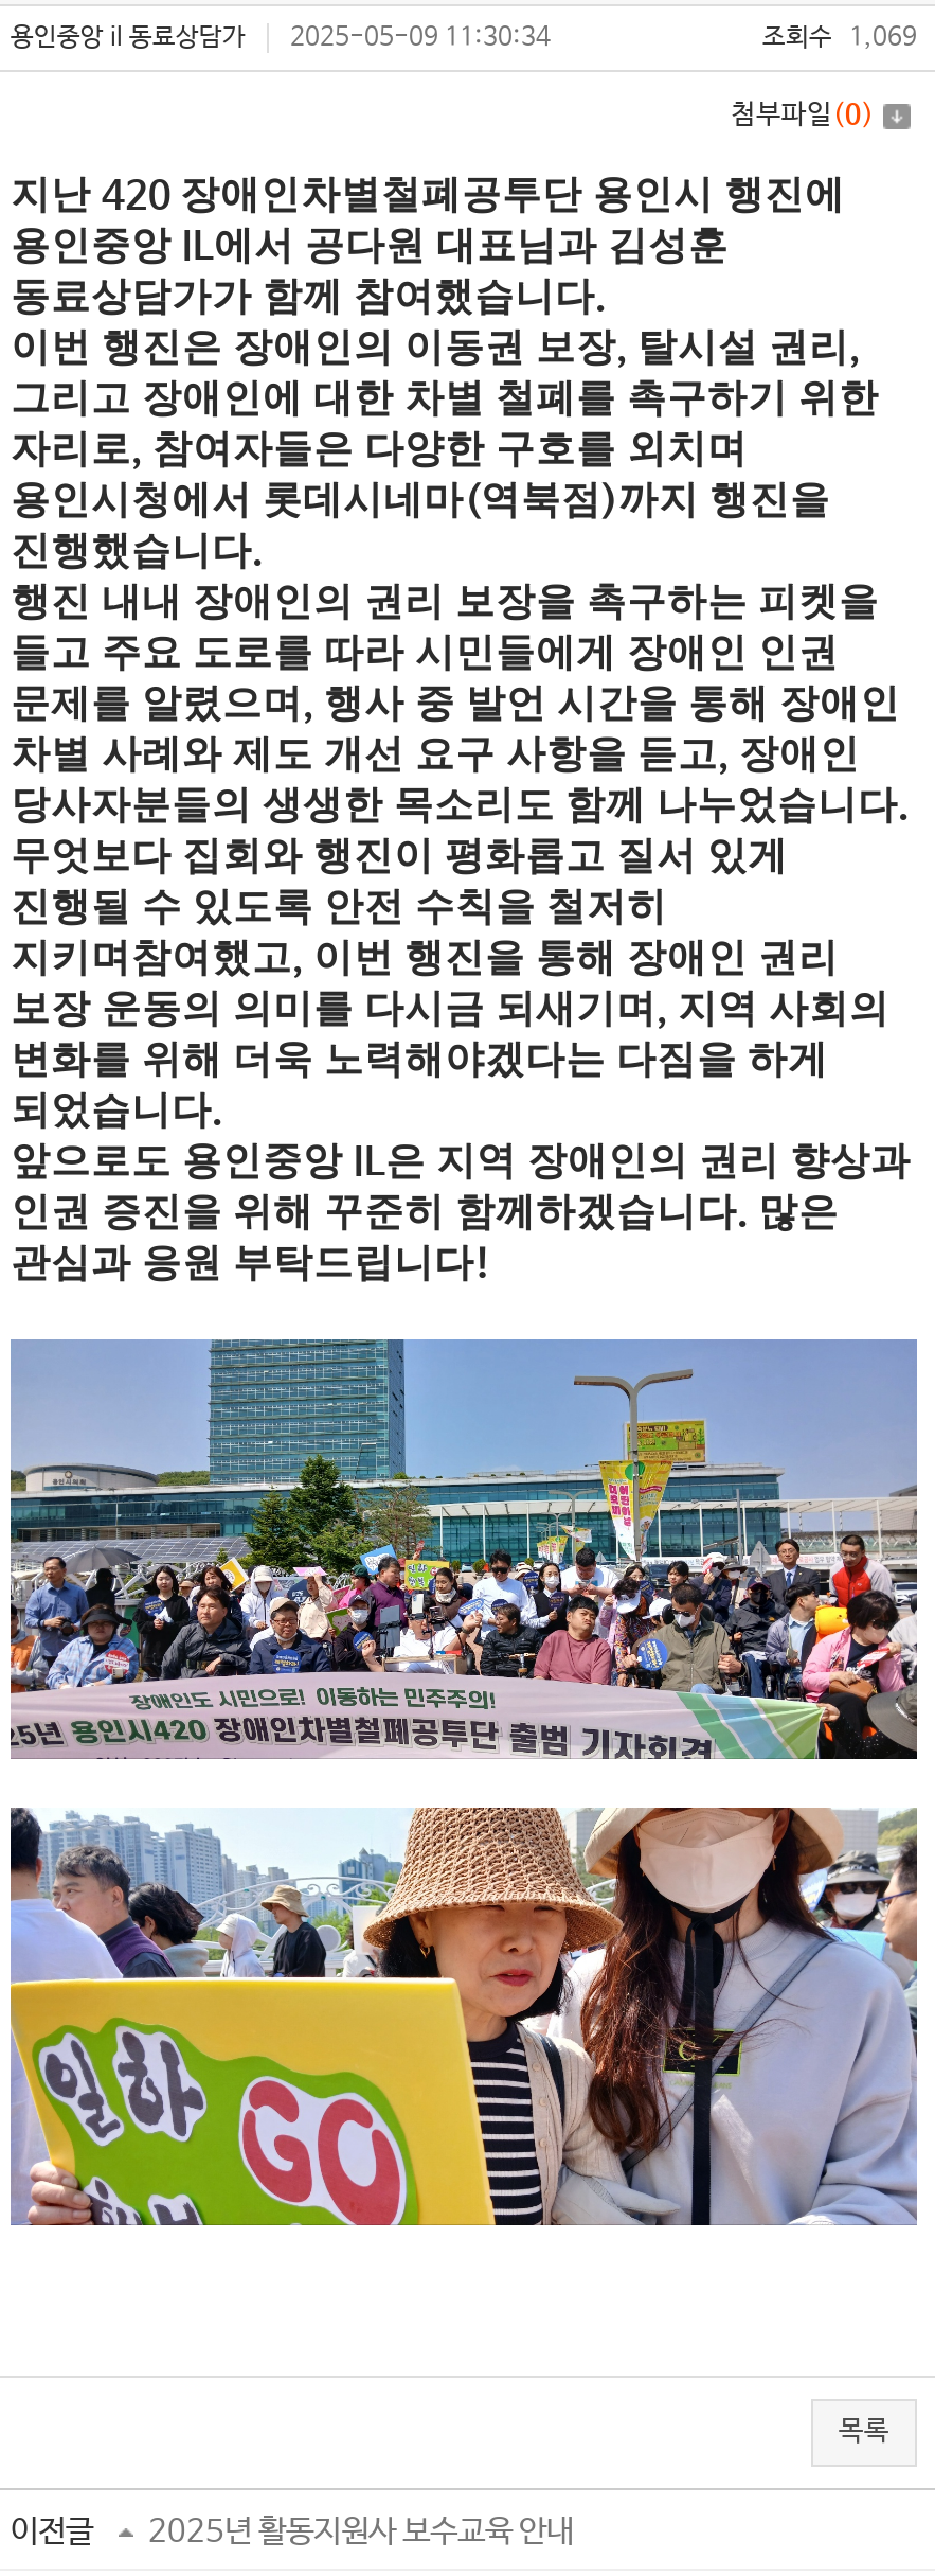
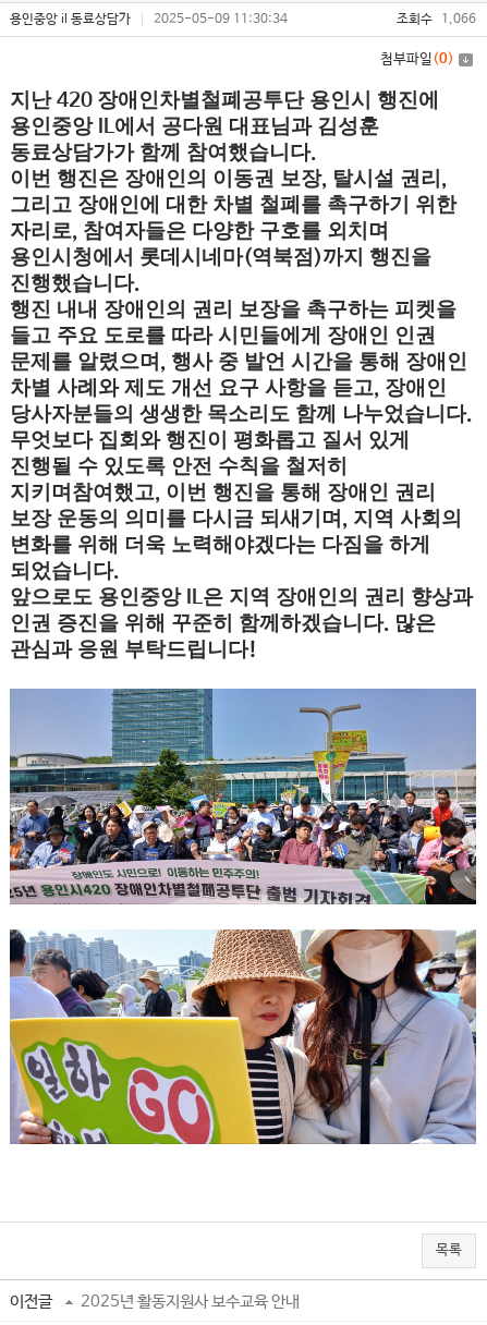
[762,23,917,53] 조회수 1,069 -> [397,12,476,27] 조회수 1,066

